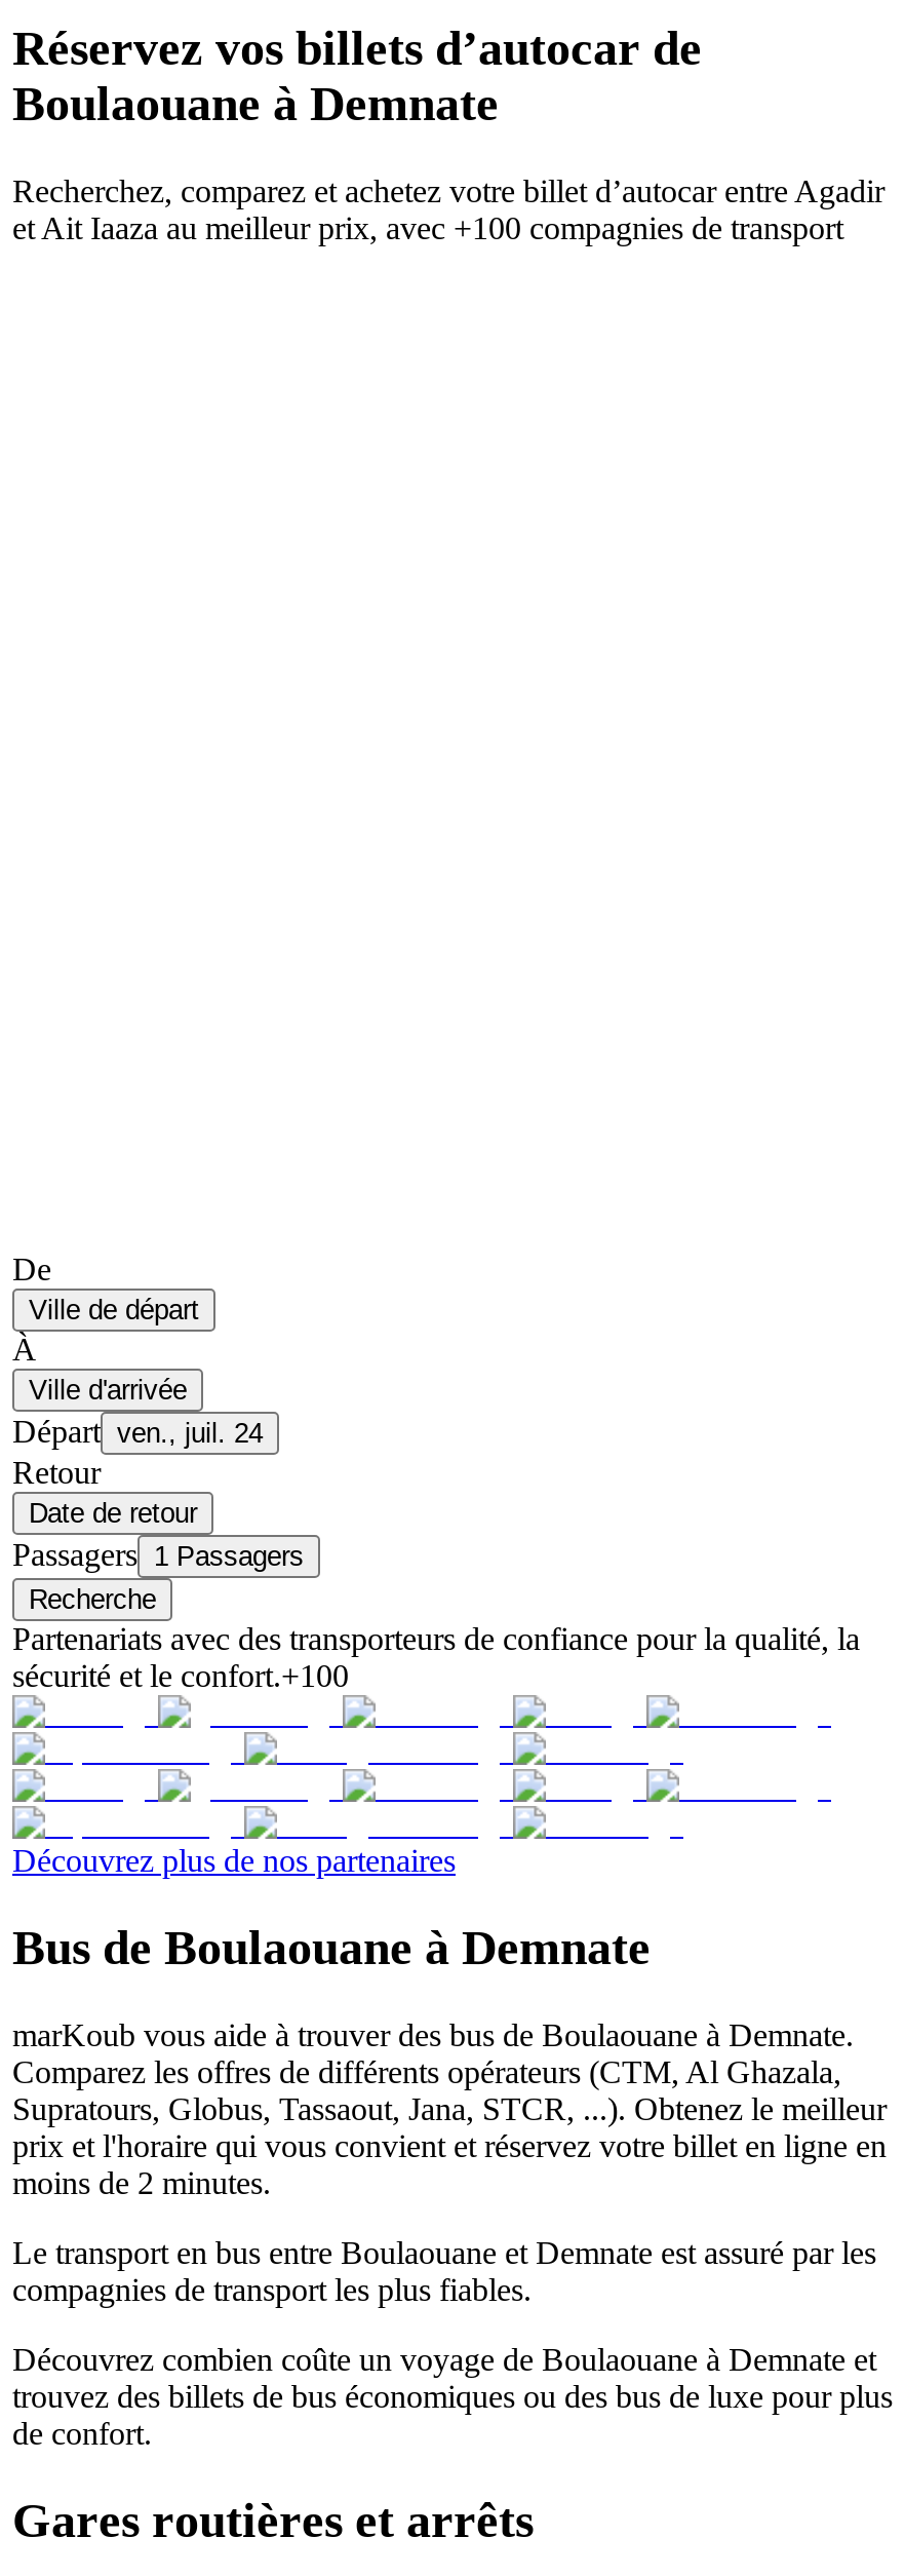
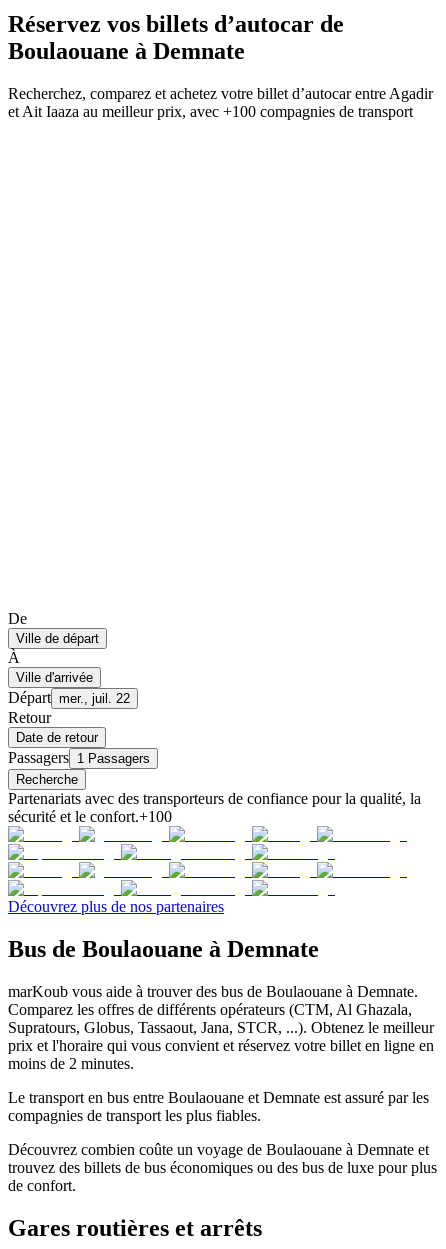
[12,1413,263,1448] Départ ven., juil. 24 -> [8,689,130,706] Départ mer., juil. 22

